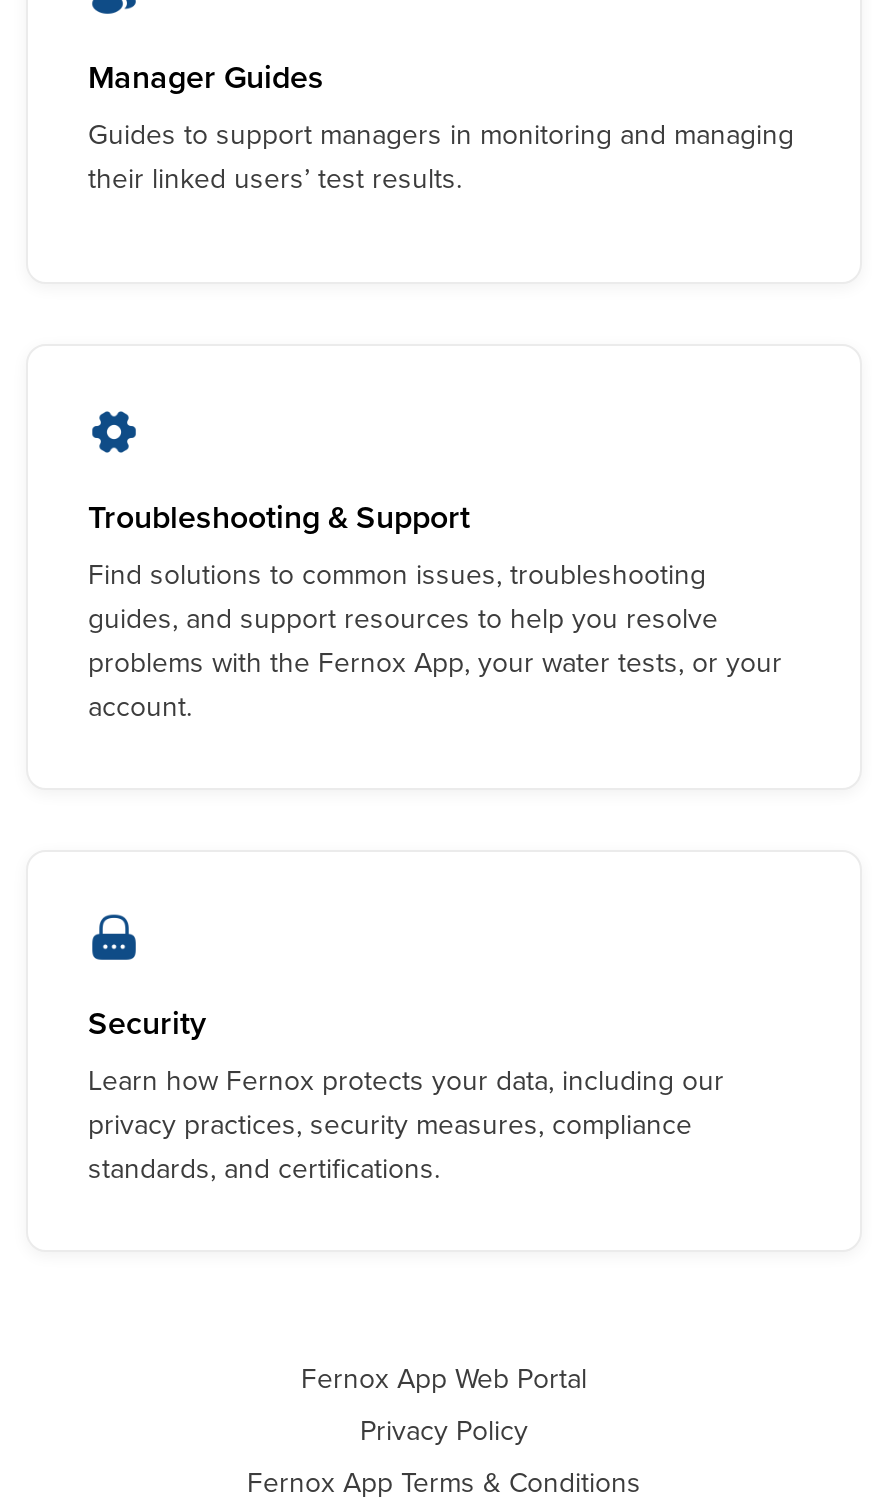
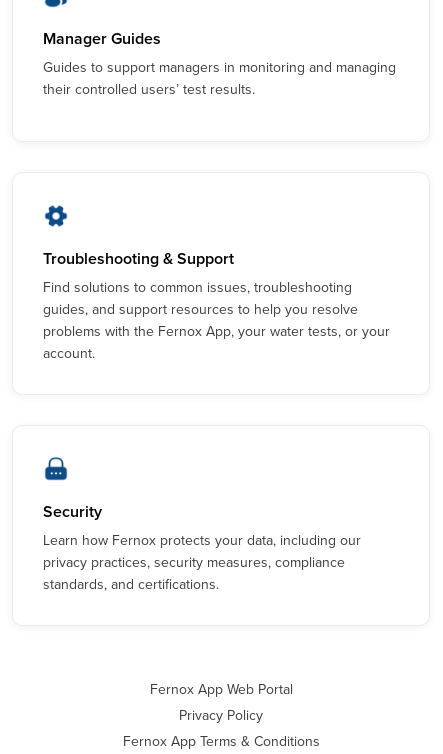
[88,158,462,198] their linked users’ test results. -> [43,79,255,99] their controlled users’ test results.

